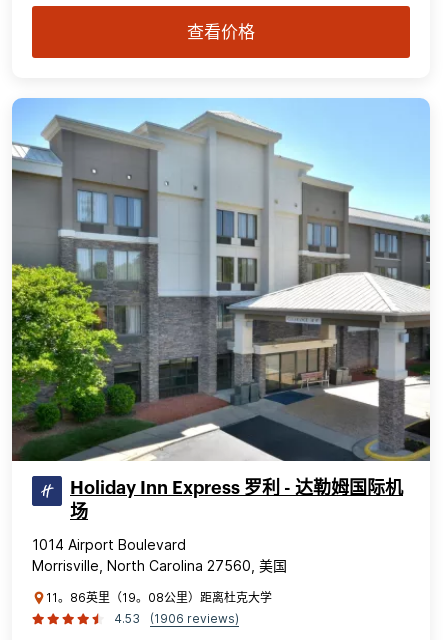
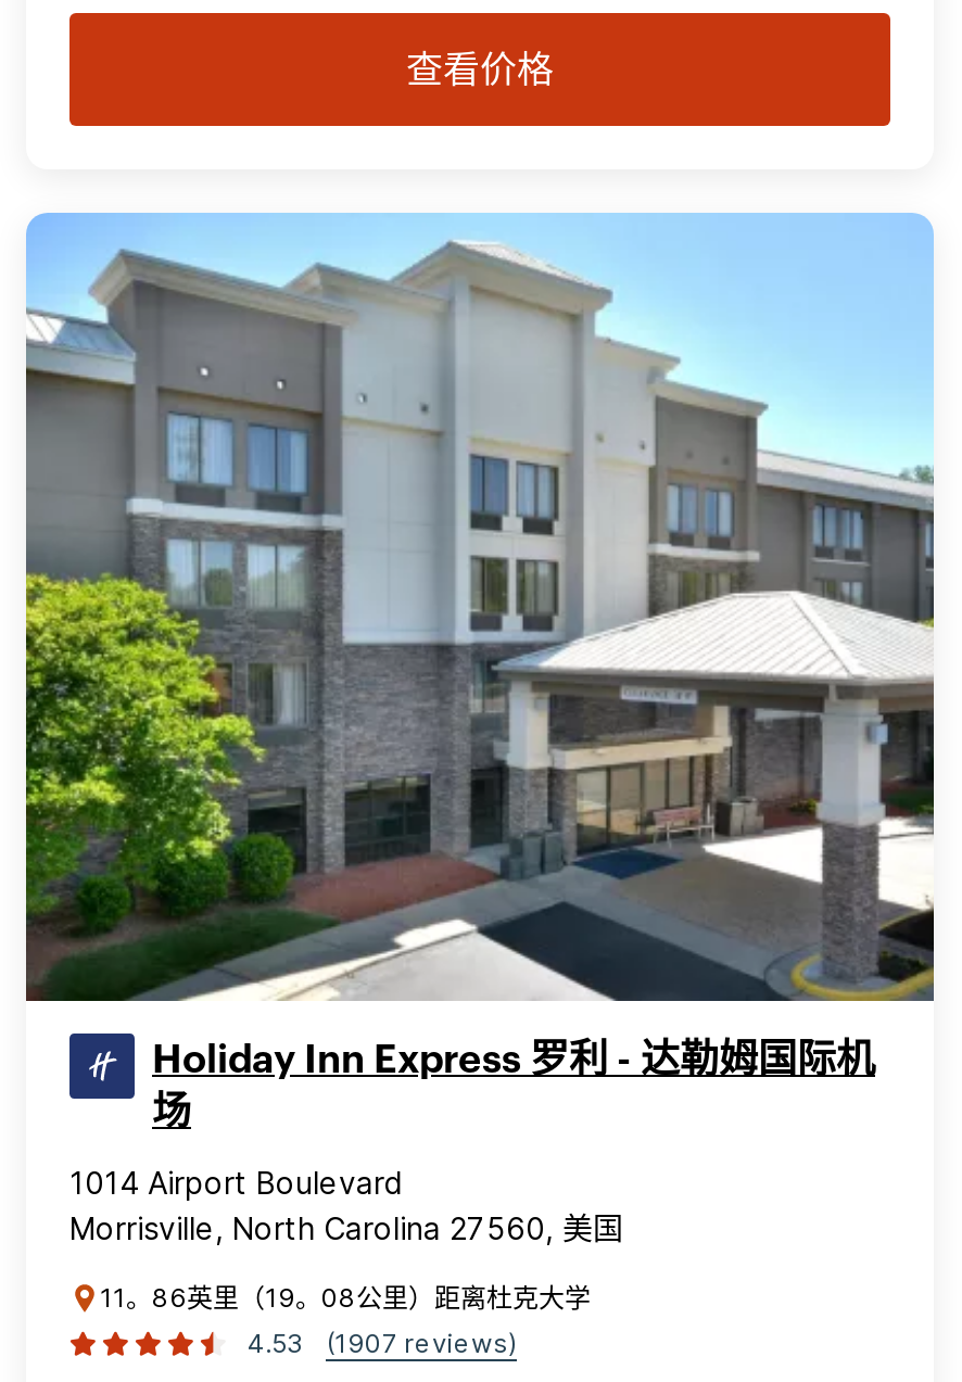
[114,611,239,626] 4.53 (1906 reviews) -> [248,1327,517,1359] 4.53 (1907 reviews)

